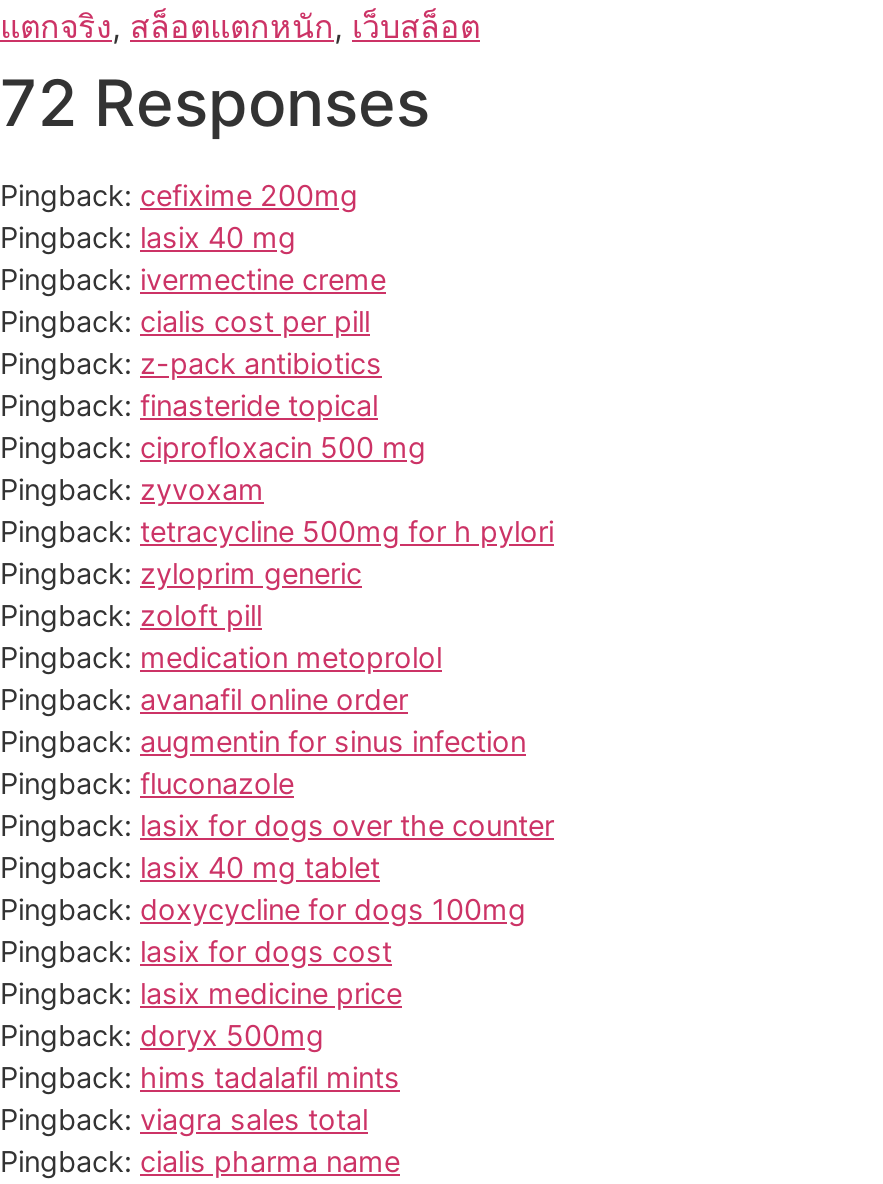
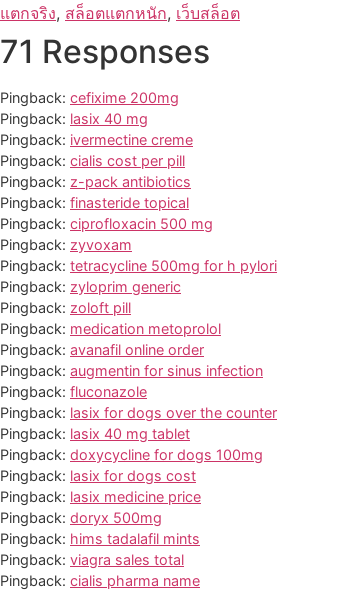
[0,63,430,141] 72 Responses -> [0,32,210,71] 71 Responses

